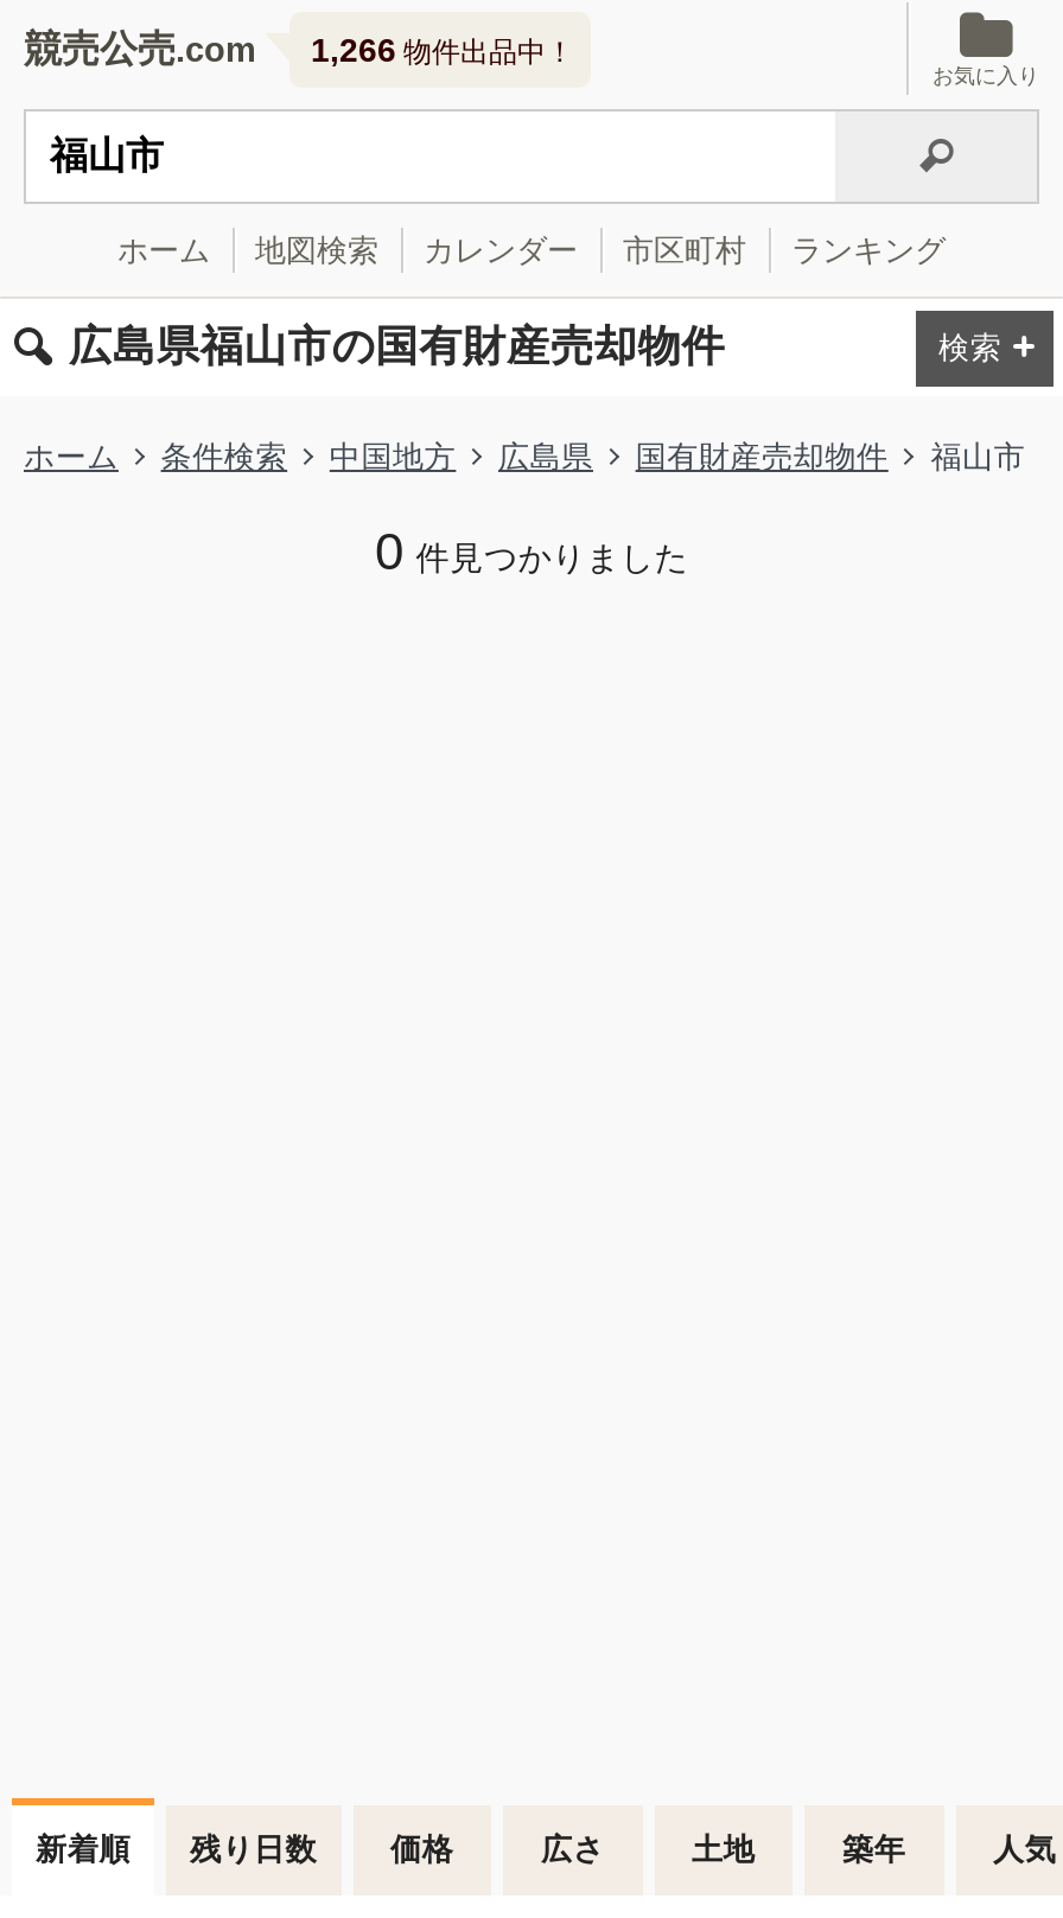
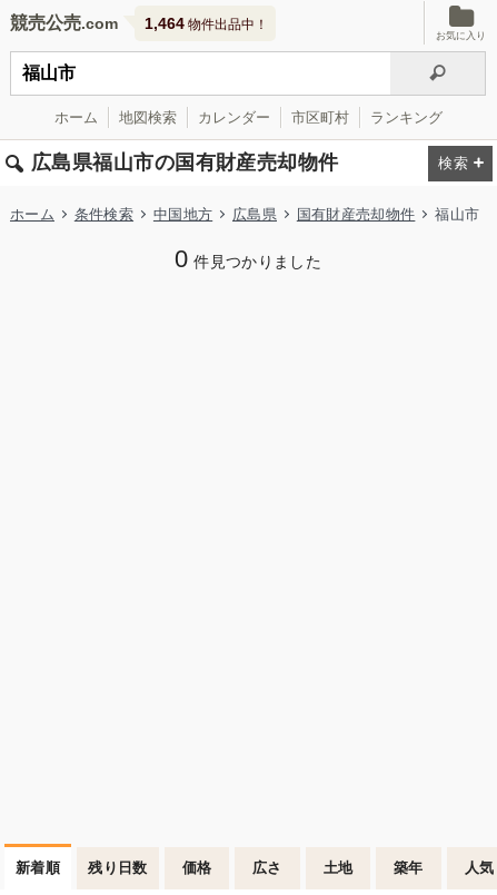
[311,31,574,69] 1,266物件出品中！ -> [145,14,268,32] 1,464物件出品中！

